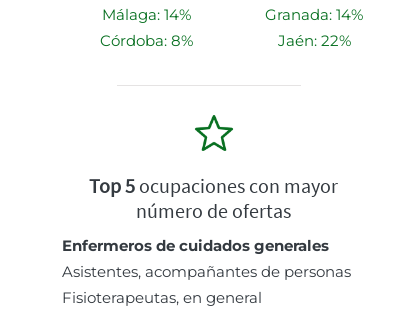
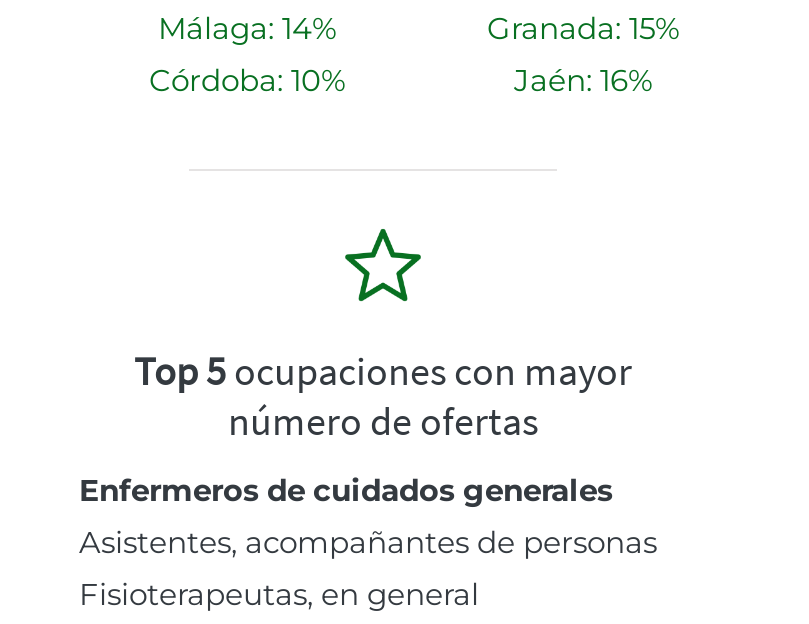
[265,5,363,24] Granada: 14% -> [487,9,679,47] Granada: 15%
[99,31,192,50] Córdoba: 8% -> [149,61,345,99] Córdoba: 10%
[277,31,350,50] Jaén: 22% -> [514,61,652,99] Jaén: 16%

